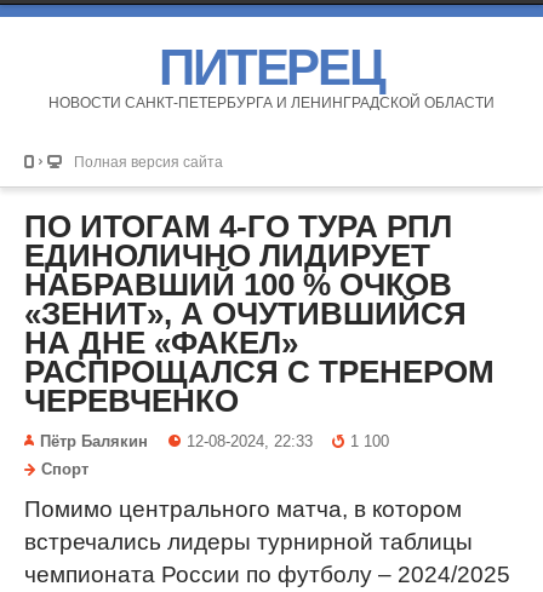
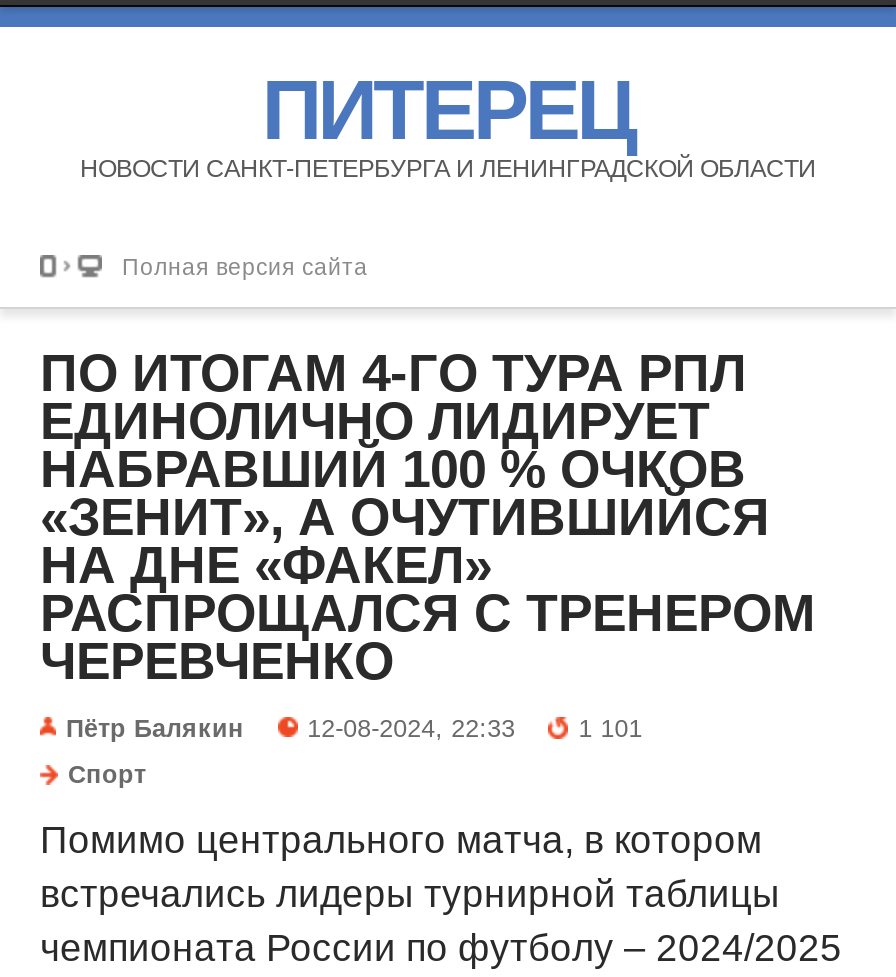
[351,433,389,450] 1 100 -> [578,715,642,743] 1 101

